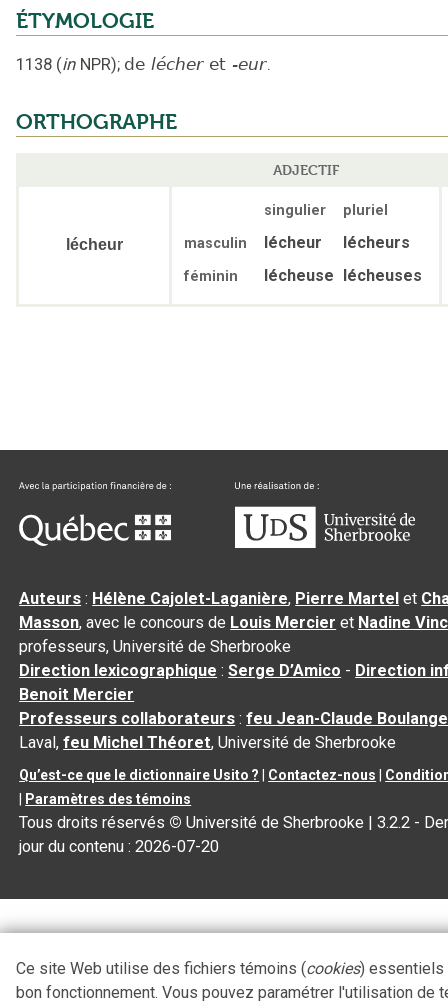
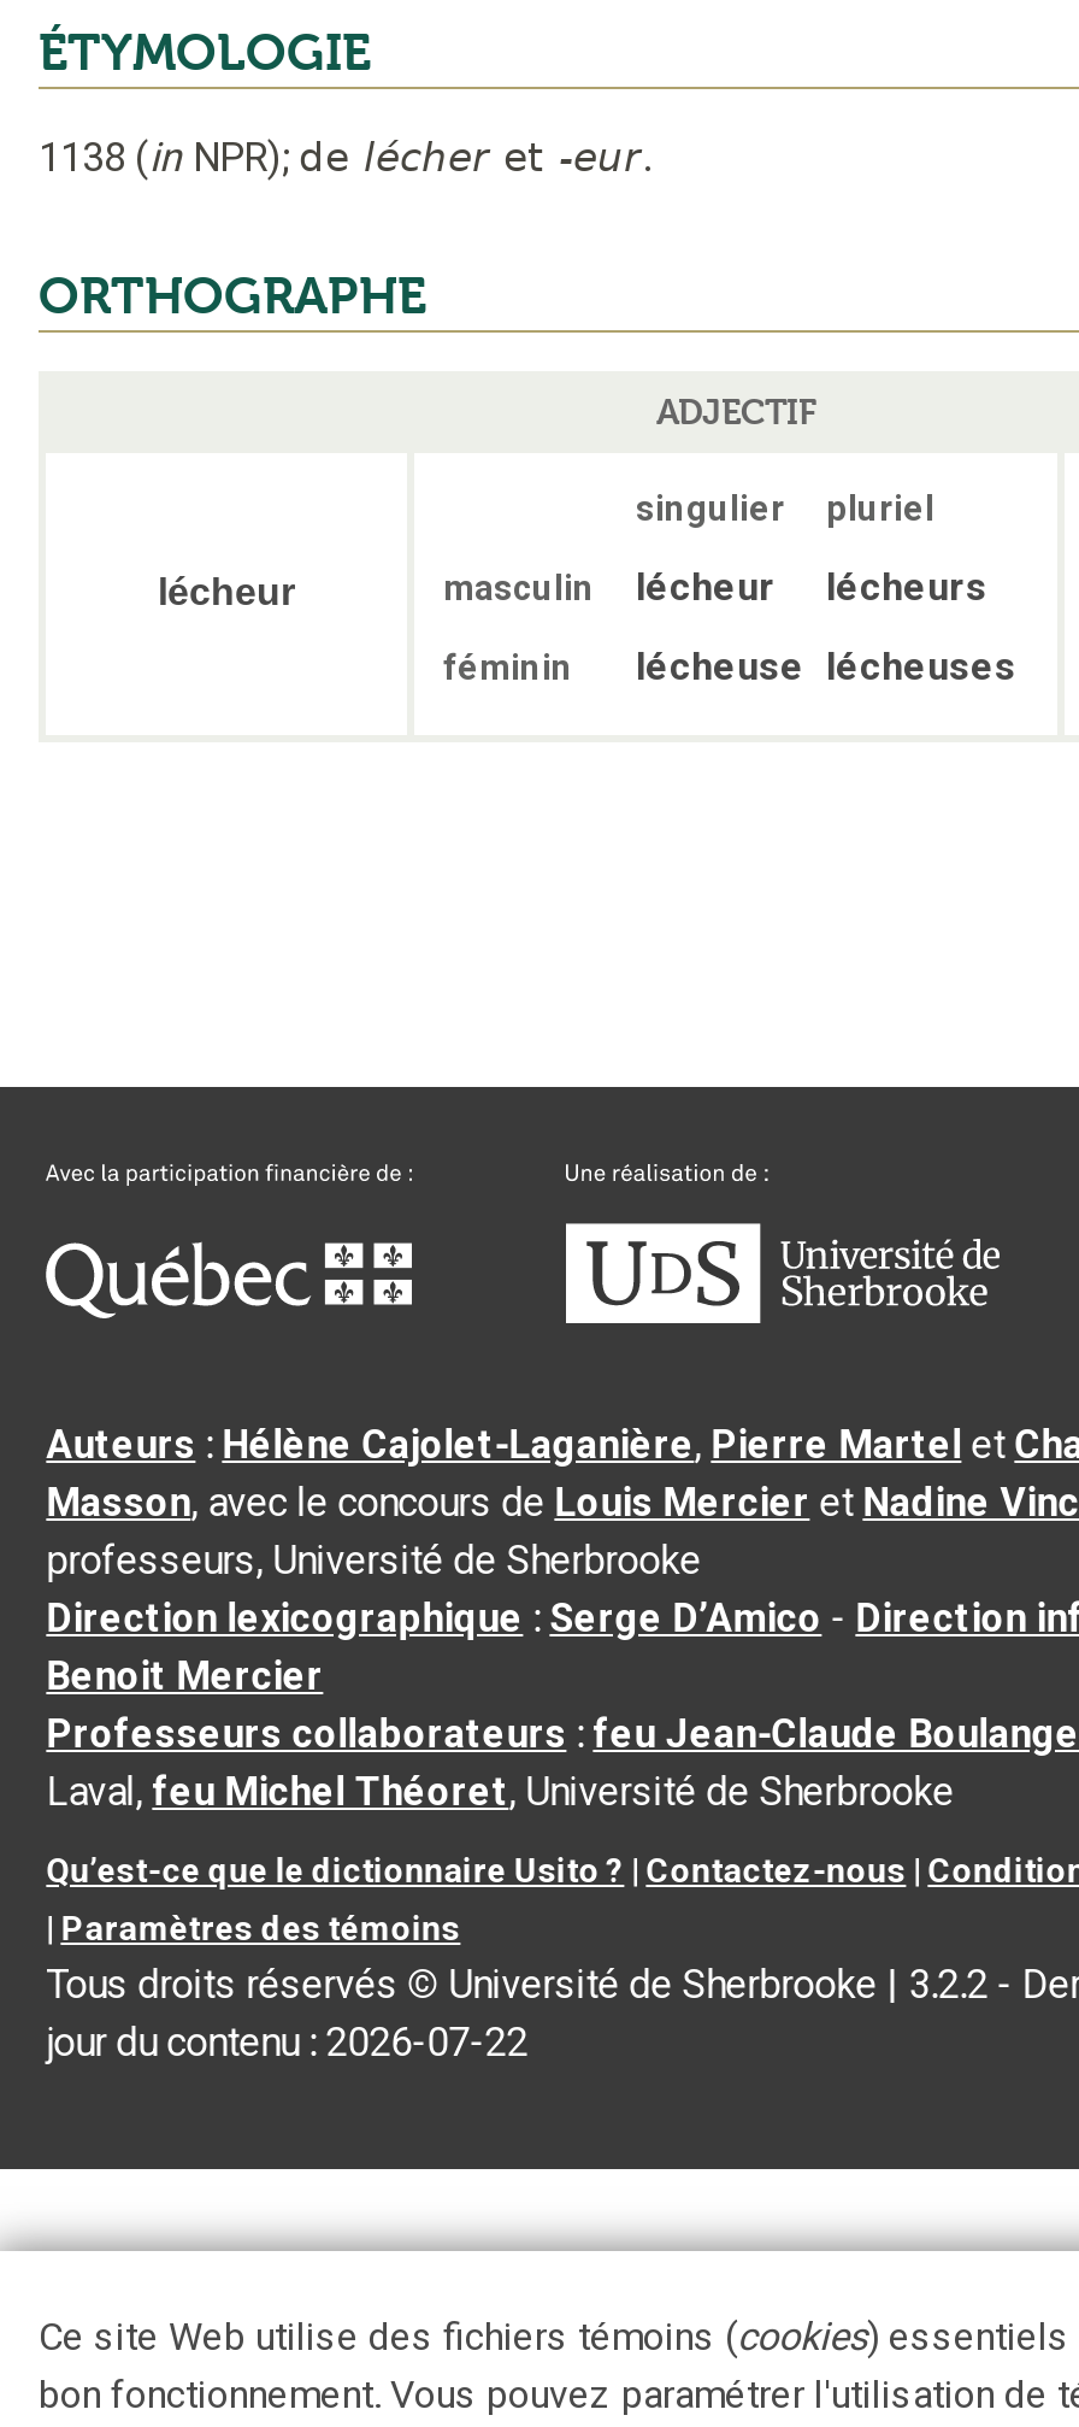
[19,837,219,856] jour du contenu : 2026-07-20 -> [46,2019,528,2065] jour du contenu : 2026-07-22

